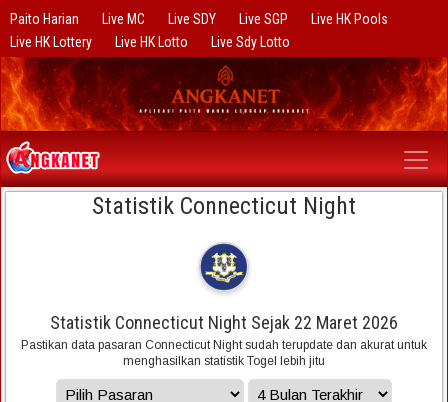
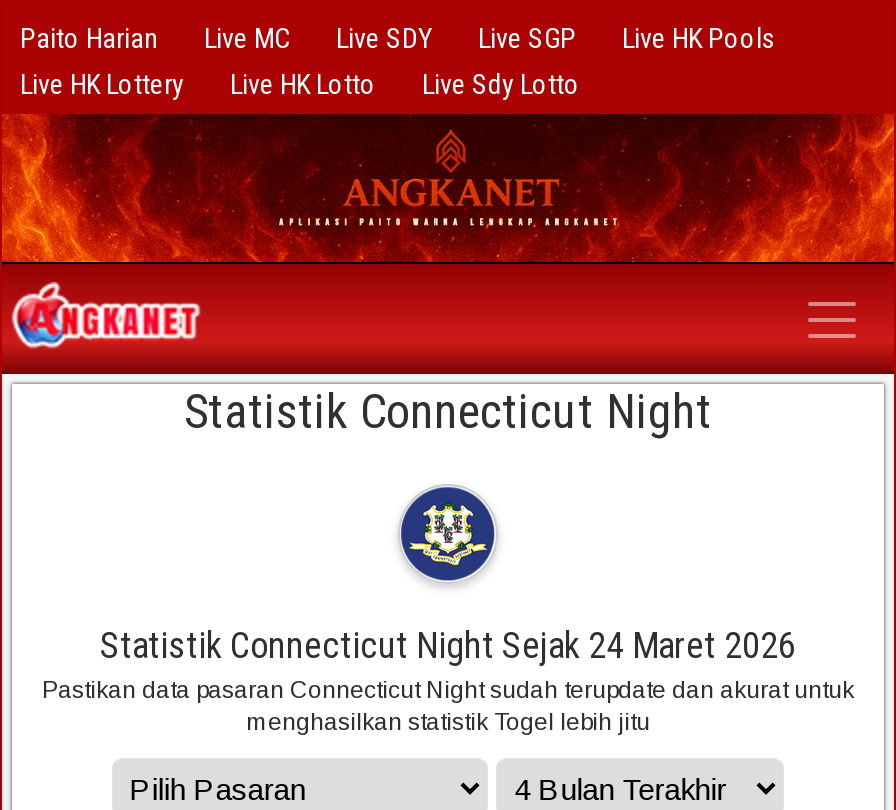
[50,312,398,333] Statistik Connecticut Night Sejak 22 Maret 2026 -> [100,625,796,667] Statistik Connecticut Night Sejak 24 Maret 2026

